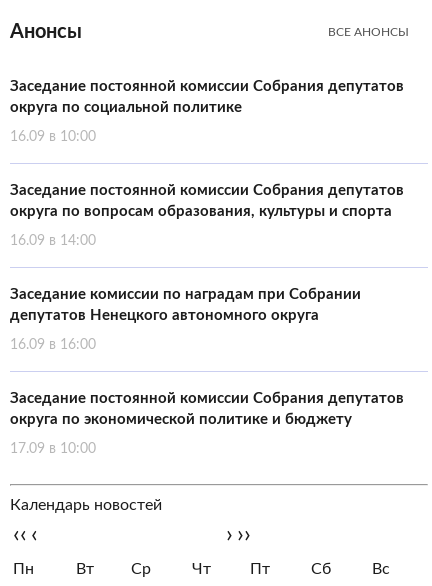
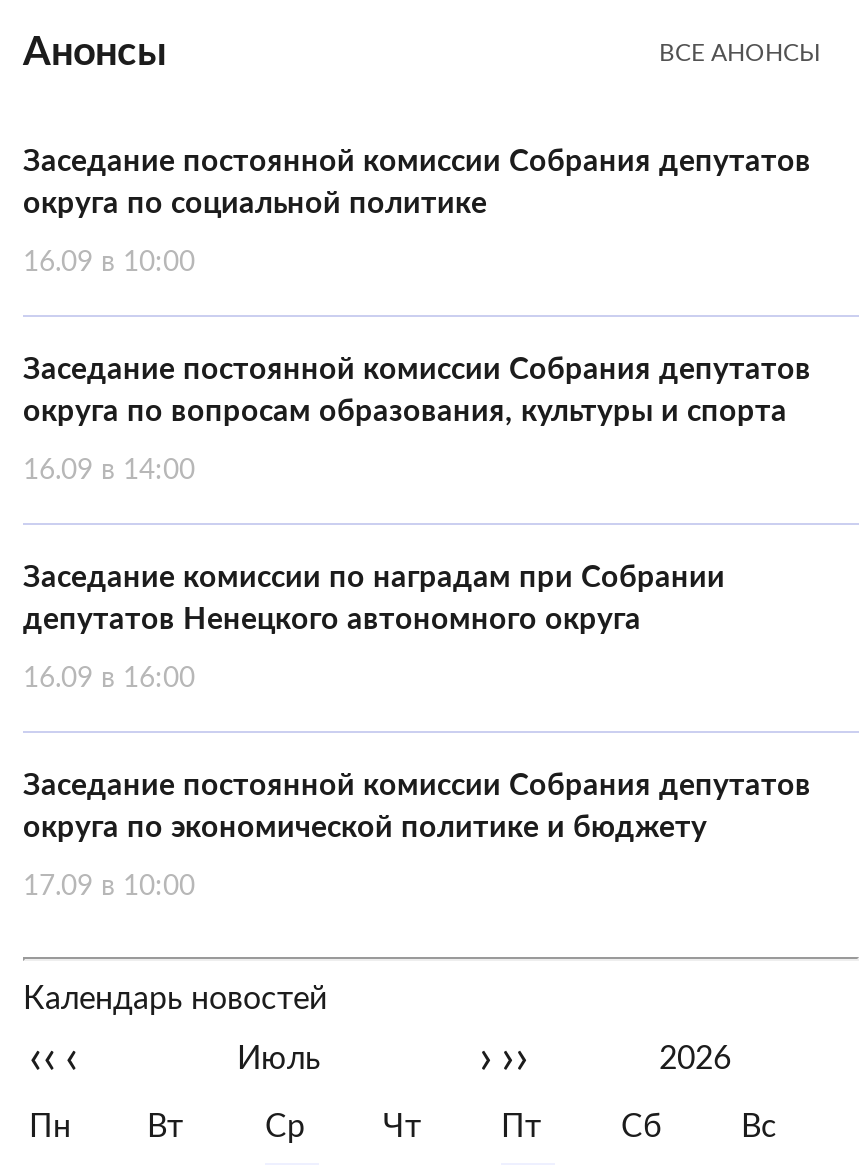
none -> [237,1043,321,1075] Июль
none -> [659,1043,731,1075] 2026

